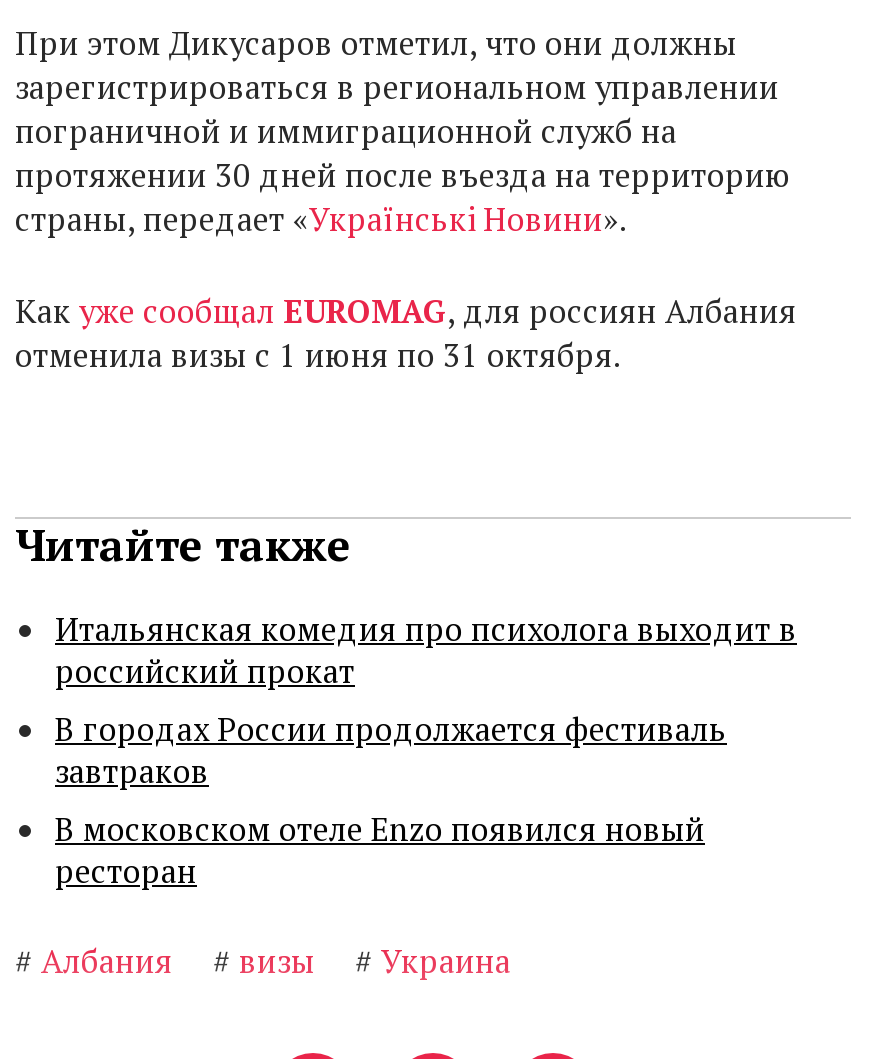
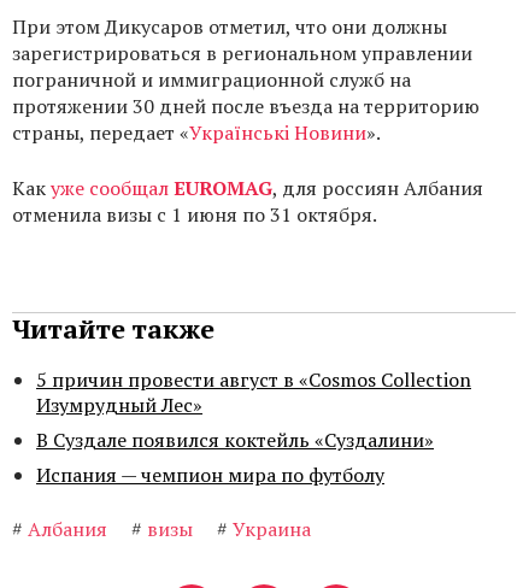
[55,608,797,894] Итальянская комедия про психолога выходит в | российский прокат | В городах России продолжается фестиваль | завтраков | В московском отеле Enzo появился новый | ресторан -> [36,367,471,488] 5 причин провести август в «Cosmos Collection | Изумрудный Лес» | В Суздале появился коктейль «Суздалини» | Испания — чемпион мира по футболу

